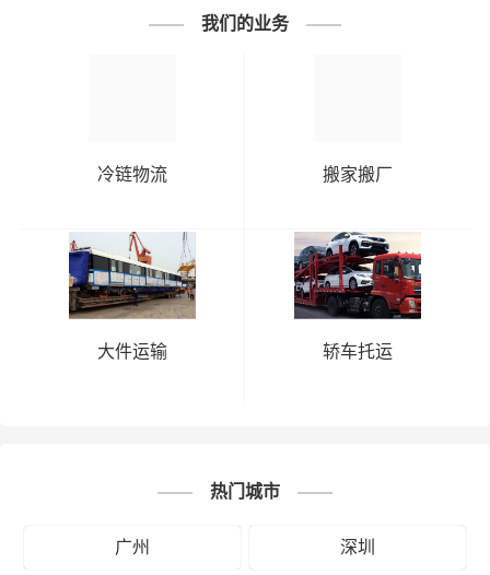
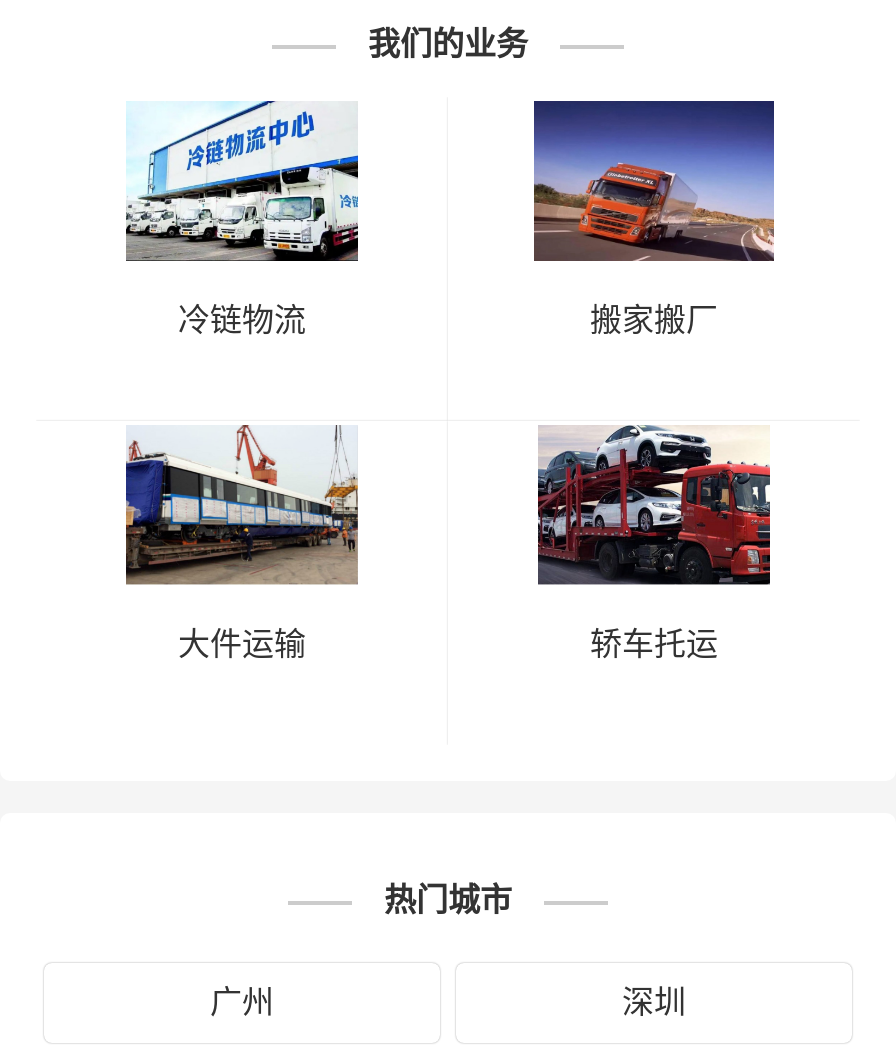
none -> [124,99,360,263] [image]
none -> [532,99,776,263] [image]

